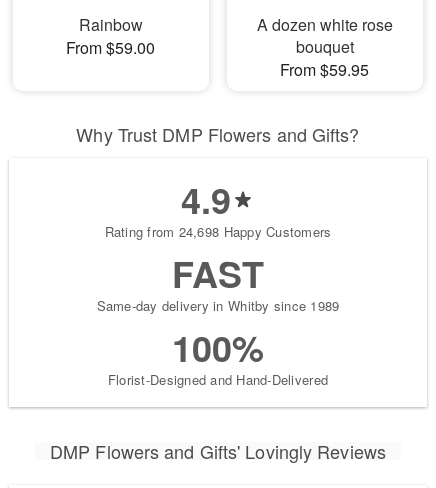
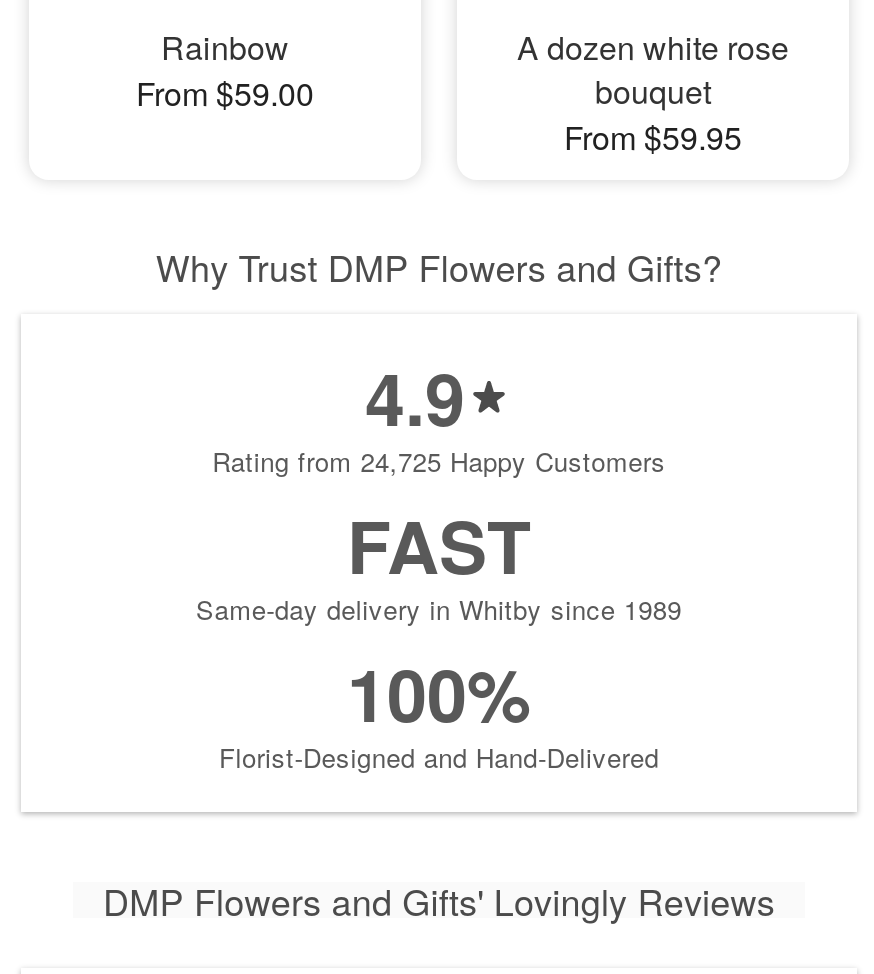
[105,222,331,241] Rating from 24,698 Happy Customers -> [212,442,666,480] Rating from 24,725 Happy Customers

